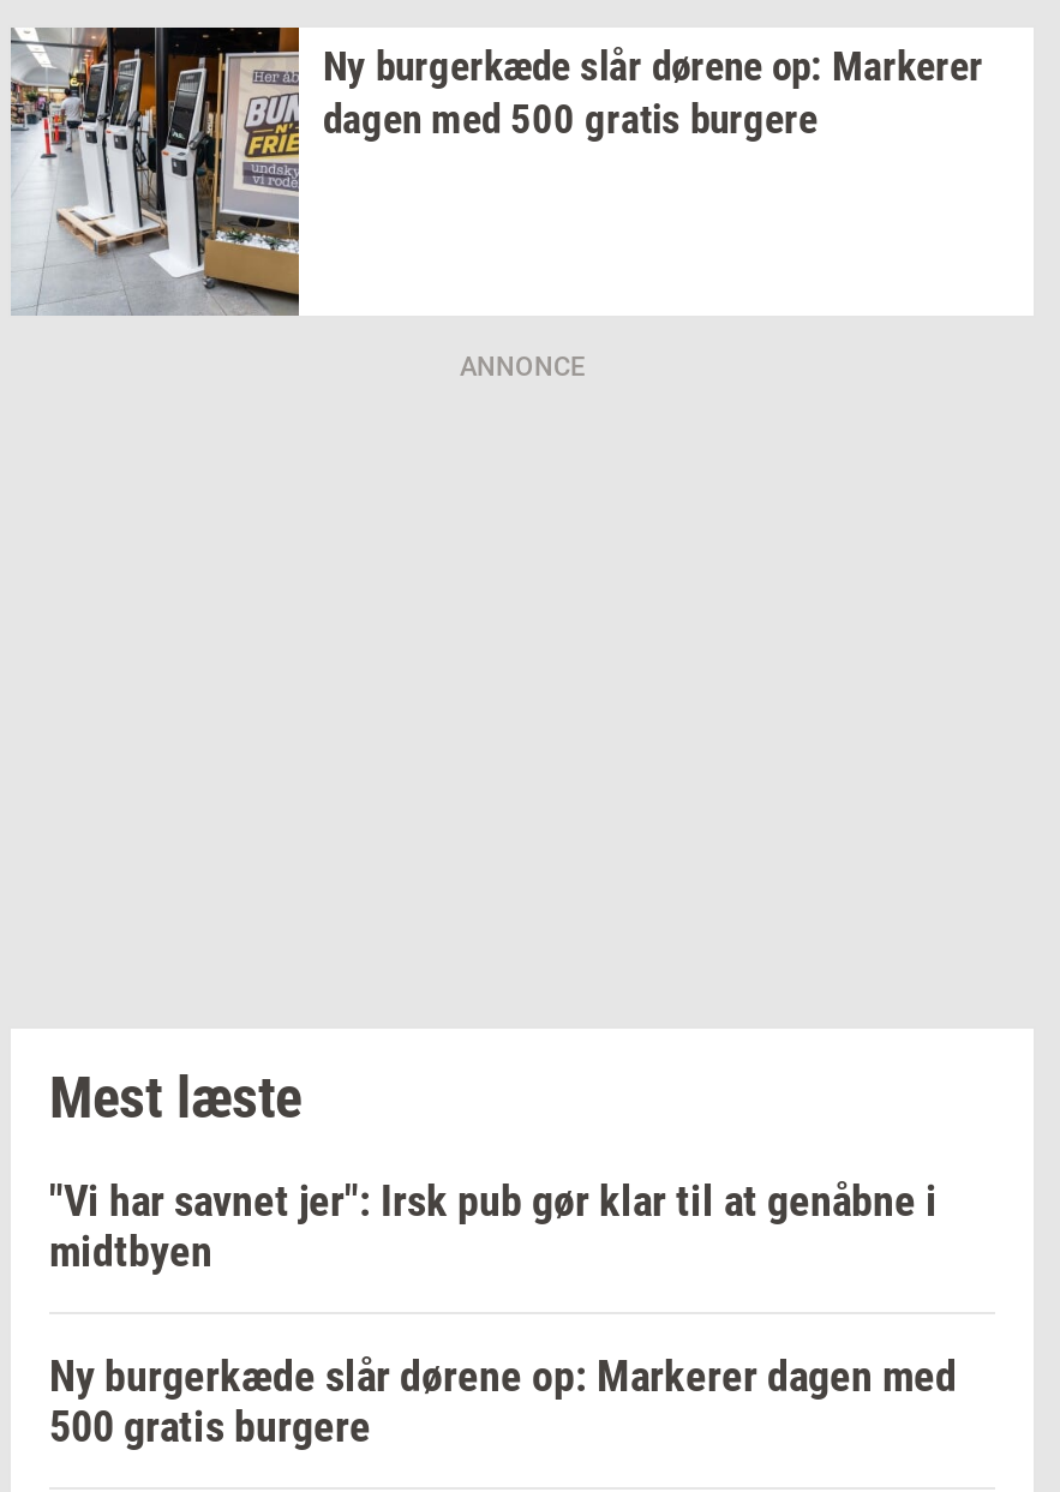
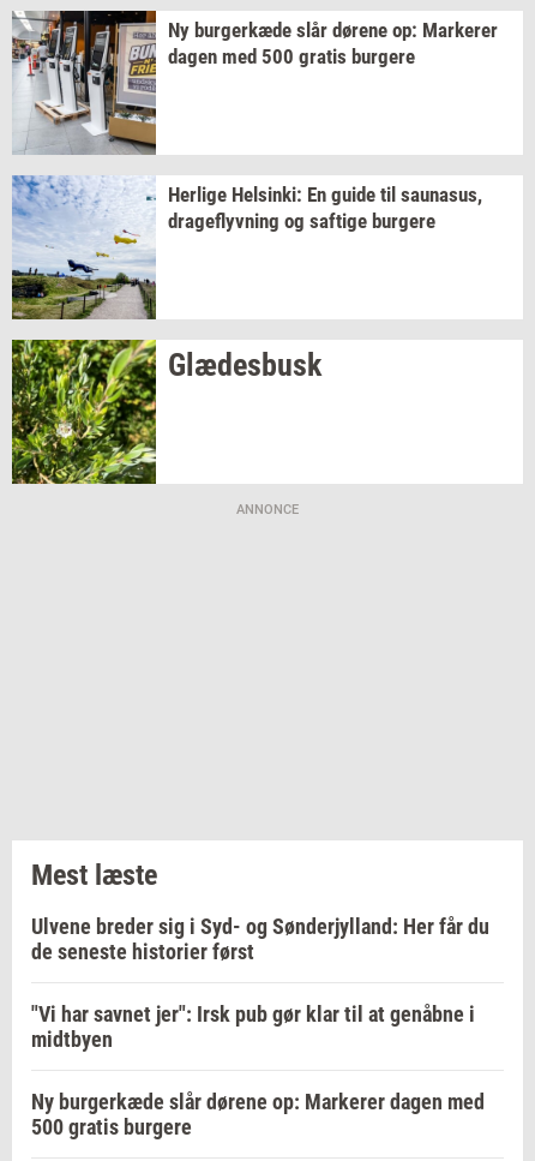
none -> [11,174,482,321] [image] | Herlige Helsinki: En guide til saunasus, | drageflyvning og saftige burgere
none -> [11,339,321,485] [image] | Glædesbusk
none -> [31,914,489,964] Ulvene breder sig i Syd- og Sønderjylland: Her får du | de seneste historier først

